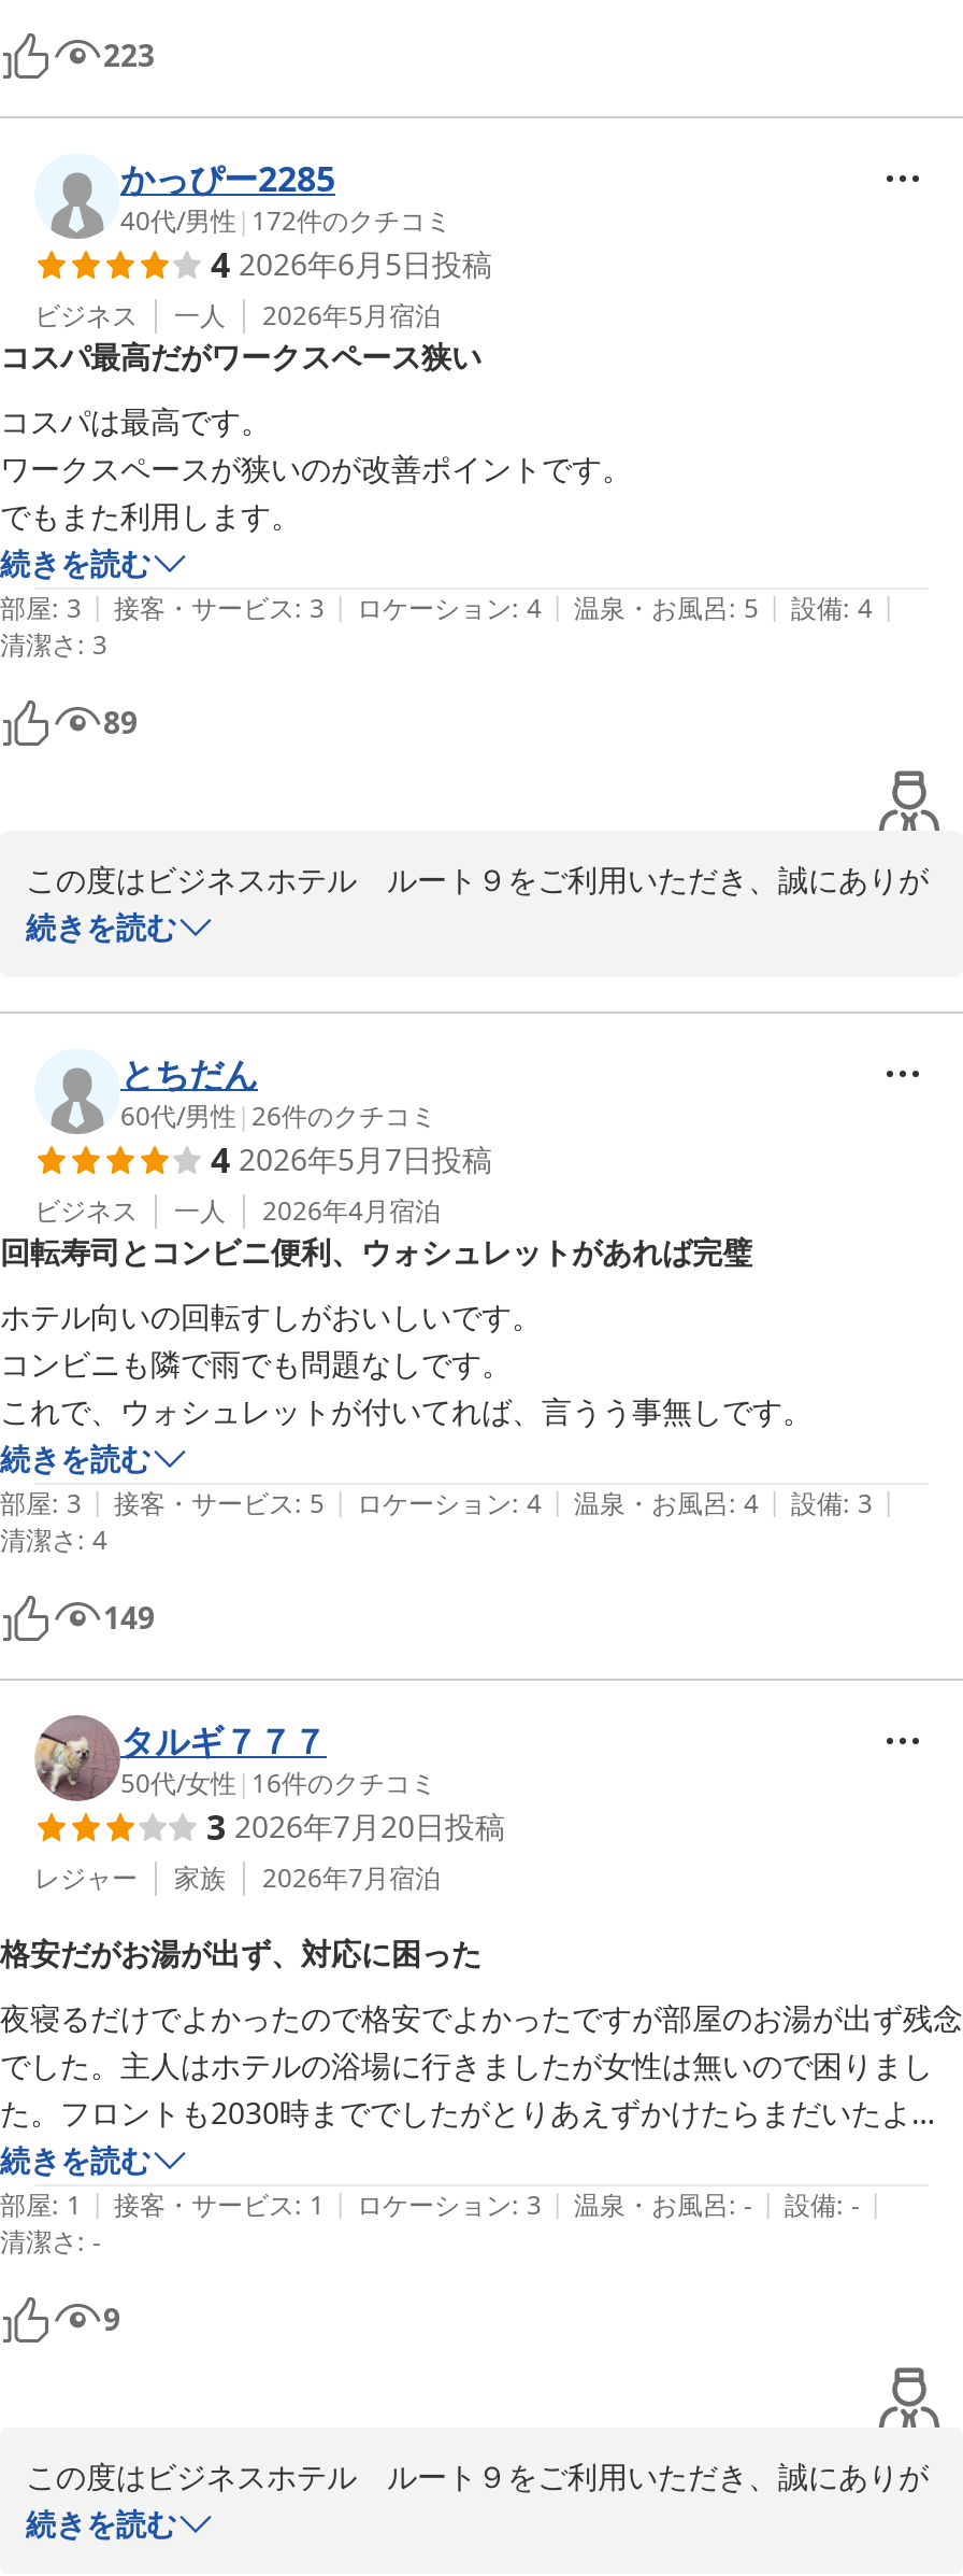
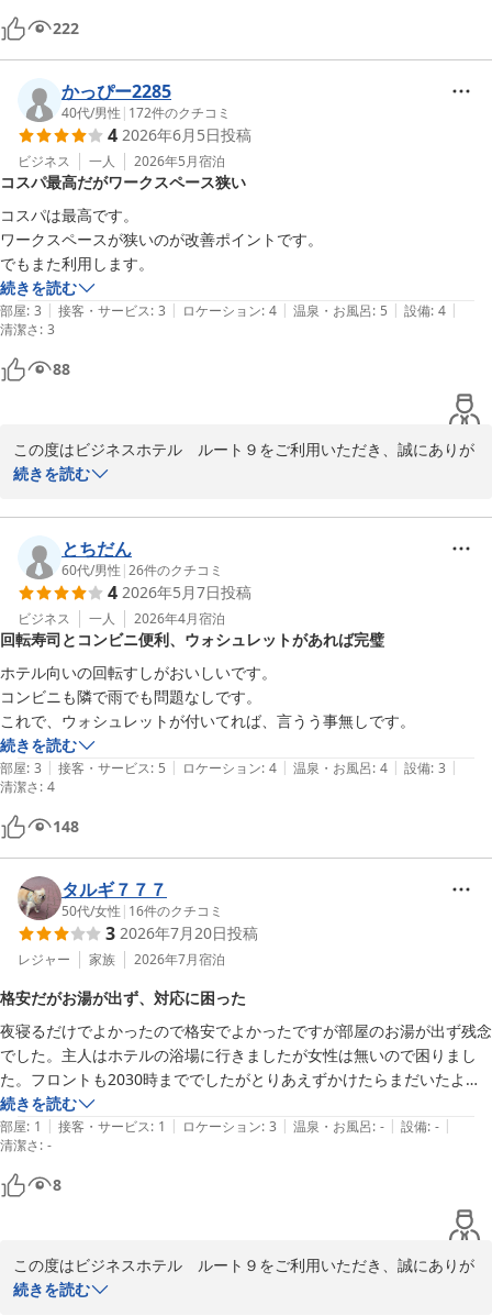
[103,34,155,75] 223 -> [53,18,79,38] 222
[103,702,138,742] 89 -> [53,358,70,379] 88
[103,1597,155,1638] 149 -> [53,816,79,837] 148
[103,2298,120,2339] 9 -> [53,1174,62,1195] 8

